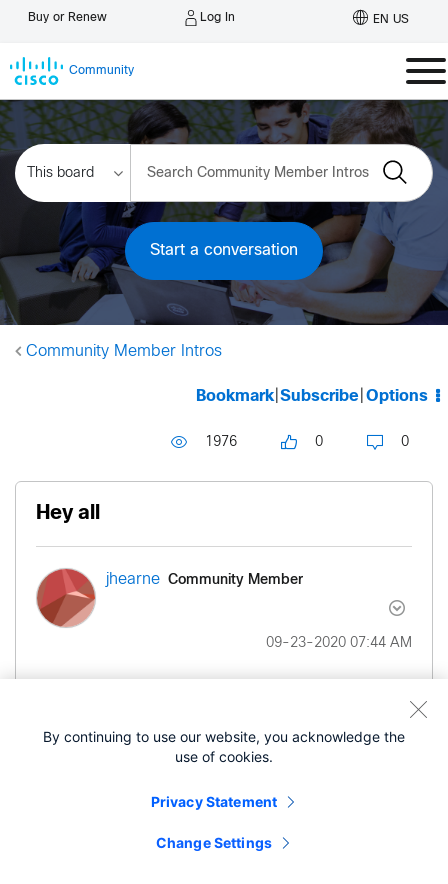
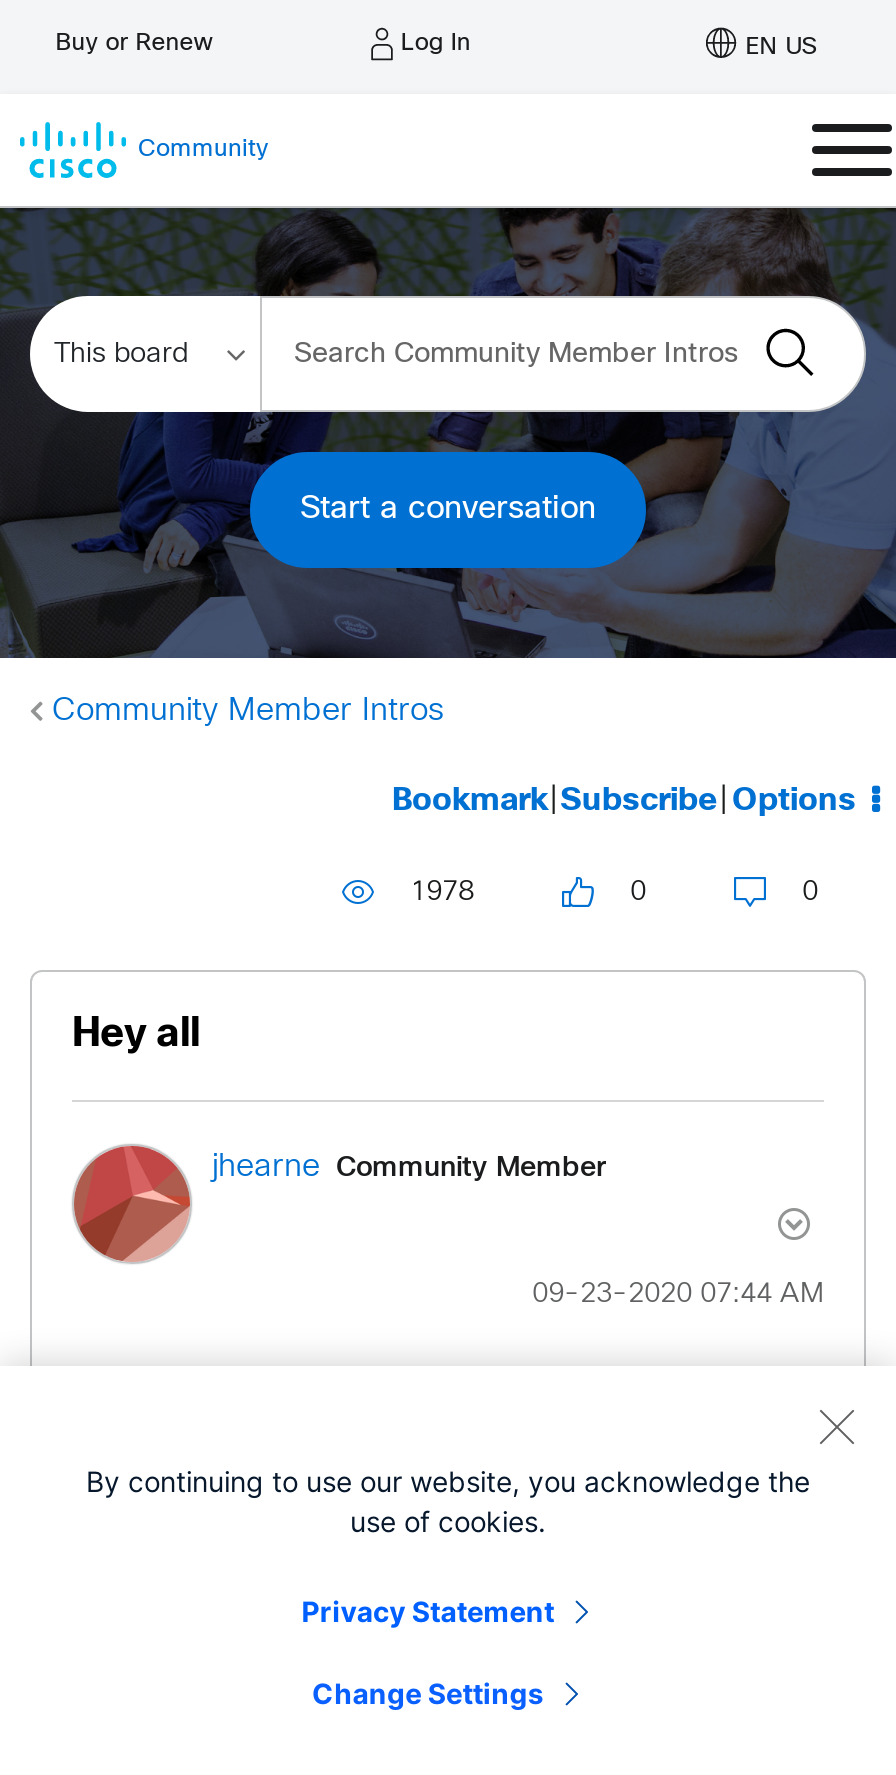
[205,436,237,449] 1976 -> [410,880,474,906] 1978

